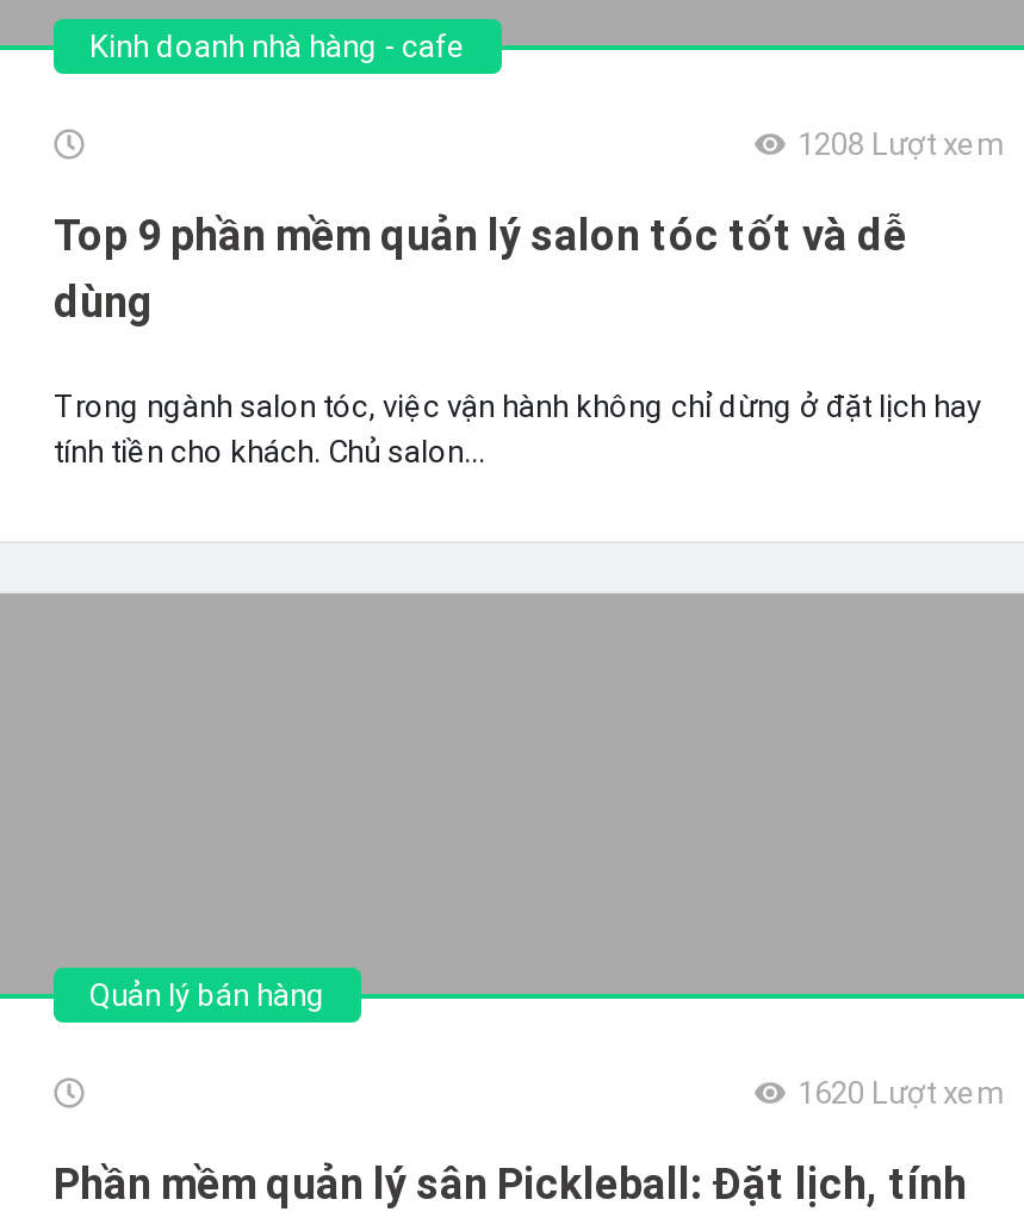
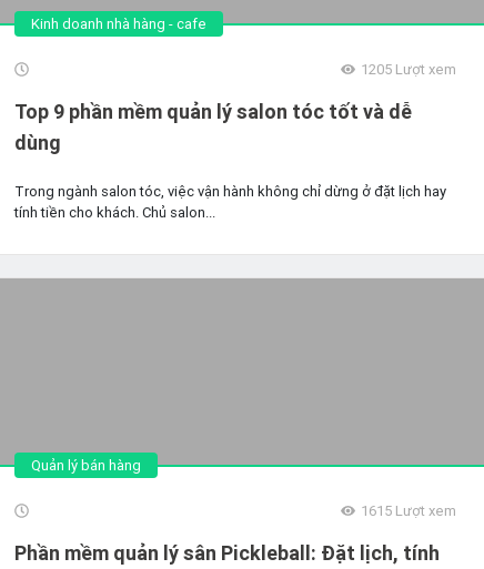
[798,124,1003,164] 1208 Lượt xem -> [361,60,456,79] 1205 Lượt xem
[798,1073,1003,1113] 1620 Lượt xem -> [361,501,456,520] 1615 Lượt xem

